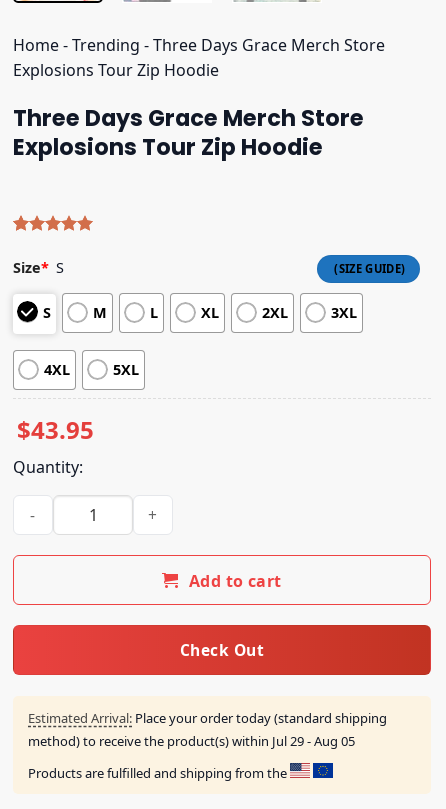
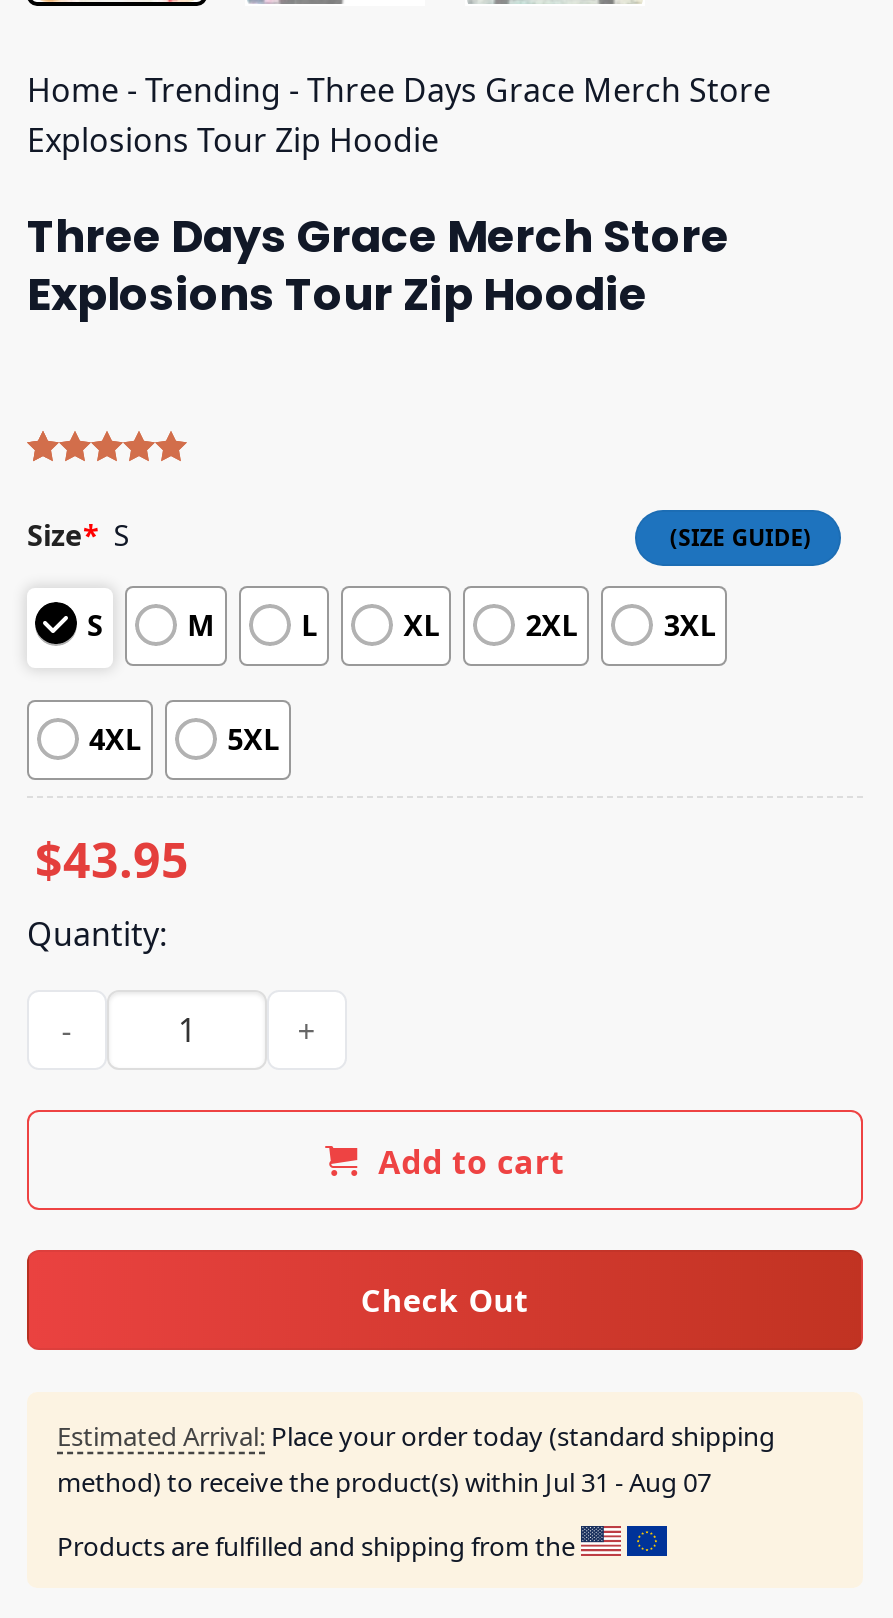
[28,732,355,750] method) to receive the product(s) within Jul 29 - Aug 05 -> [57,1464,711,1500] method) to receive the product(s) within Jul 31 - Aug 07

